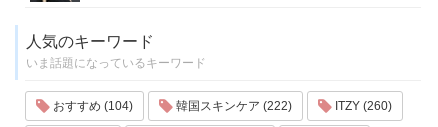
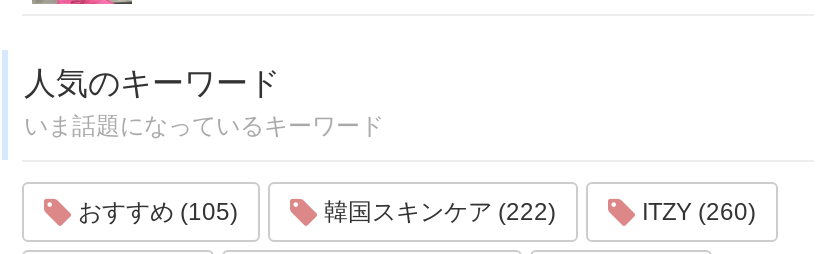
[50,99,133,113] おすすめ (104) -> [72,198,238,226] おすすめ (105)

